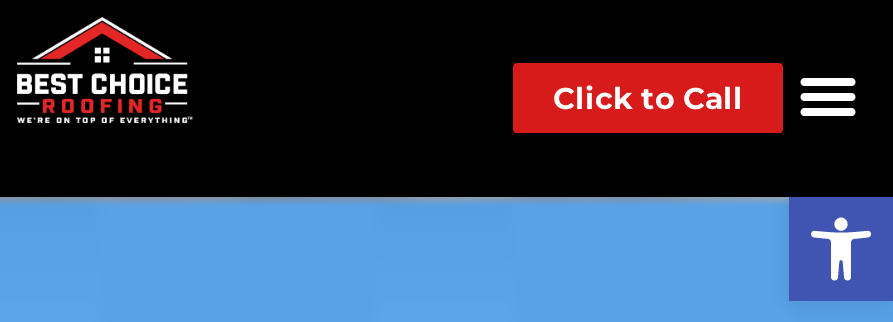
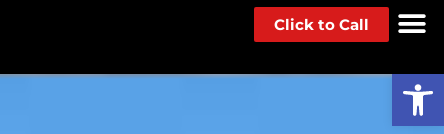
[15,15,193,125] [image] -> none

